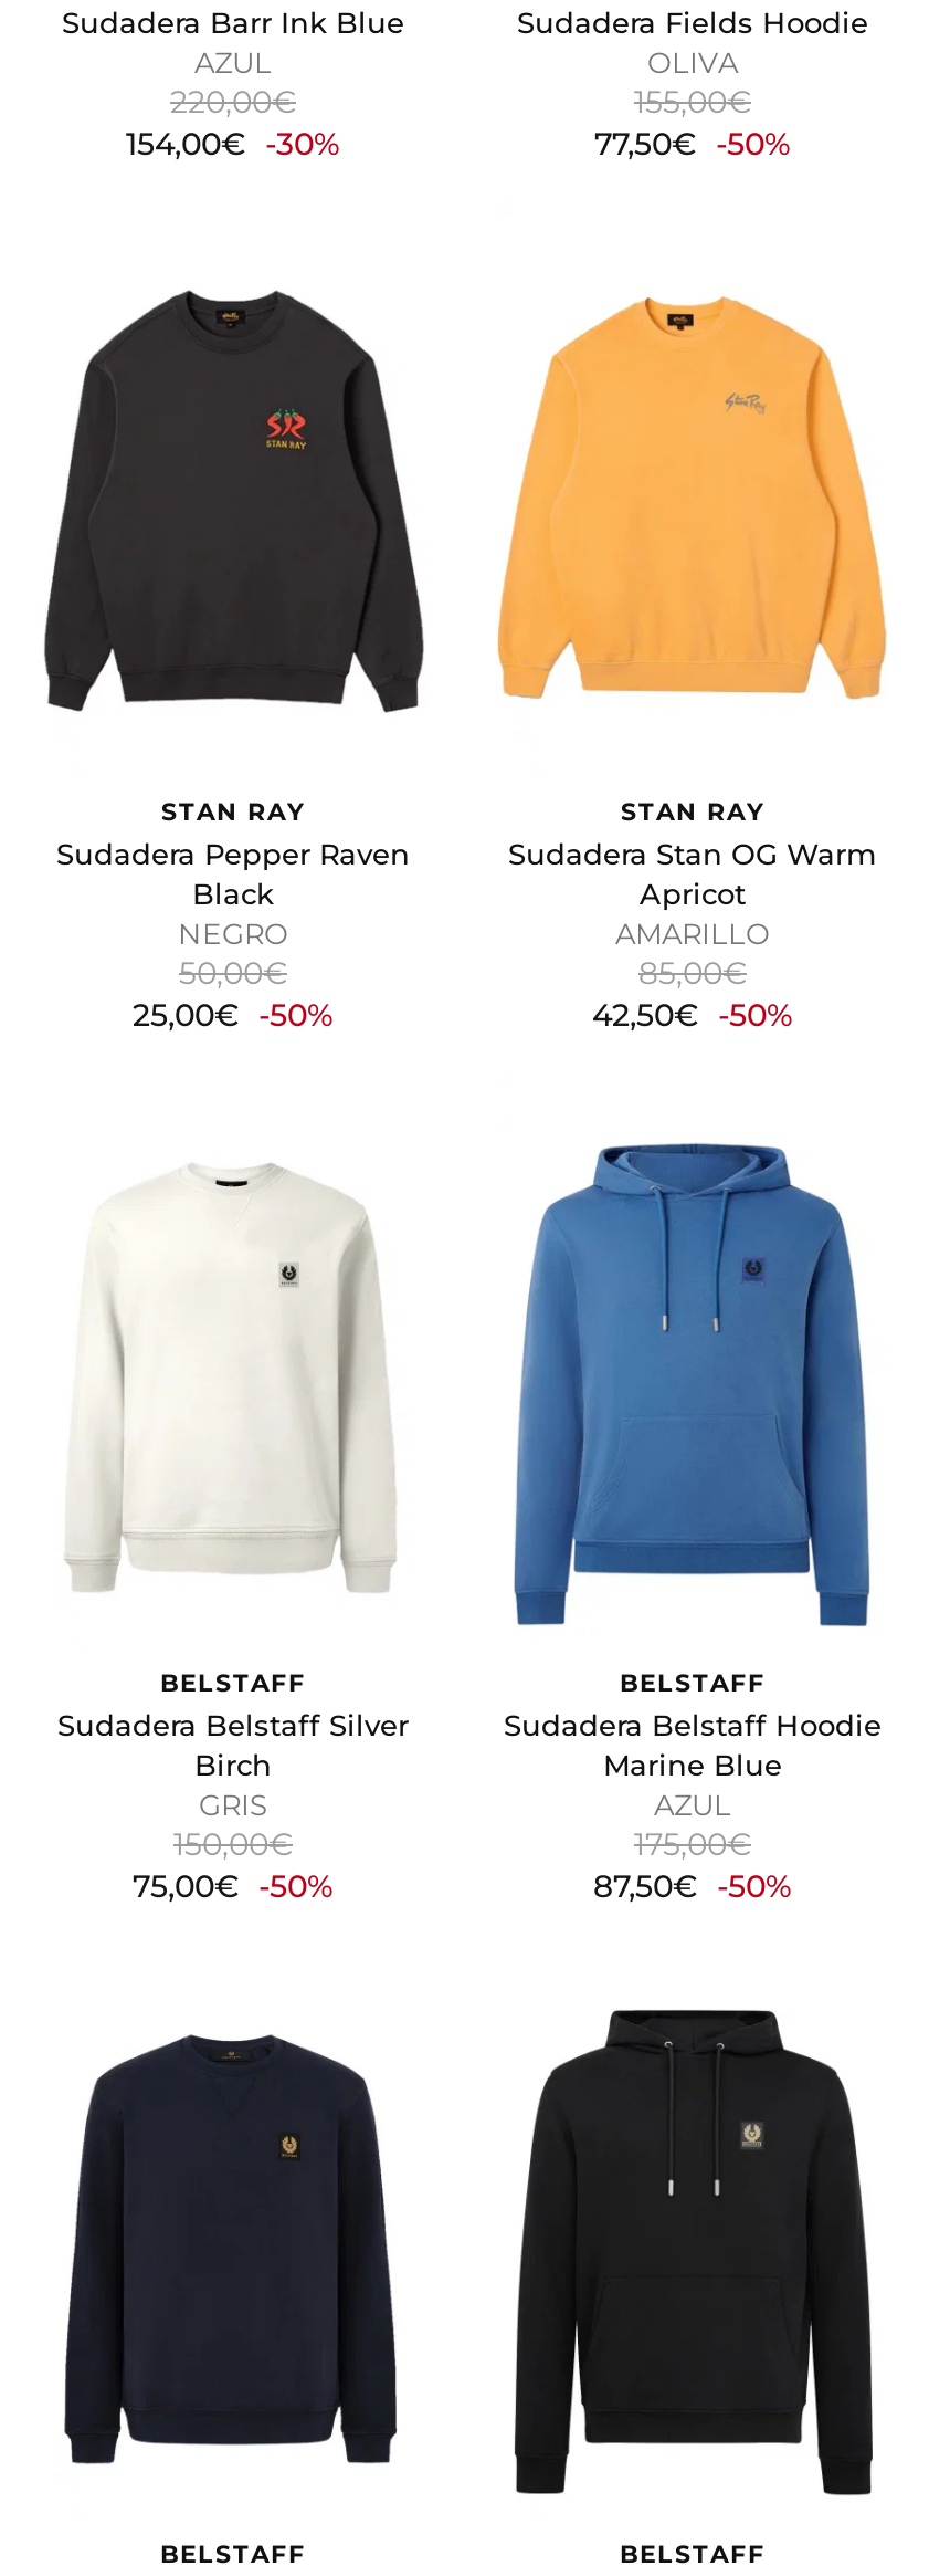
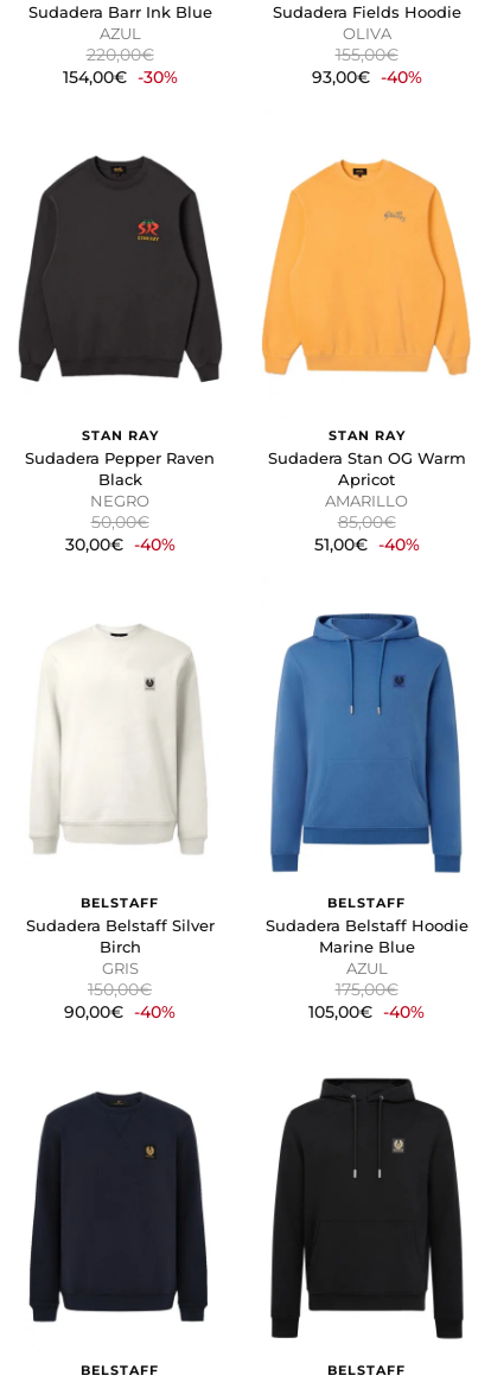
[594,124,791,164] 77,50€ -50% -> [311,66,422,88] 93,00€ -40%
[133,995,334,1035] 25,00€ -50% -> [65,534,175,555] 30,00€ -40%
[592,995,793,1035] 42,50€ -50% -> [314,534,419,555] 51,00€ -40%
[133,1866,334,1906] 75,00€ -50% -> [64,1001,176,1023] 90,00€ -40%
[593,1866,792,1906] 87,50€ -50% -> [308,1001,425,1023] 105,00€ -40%

